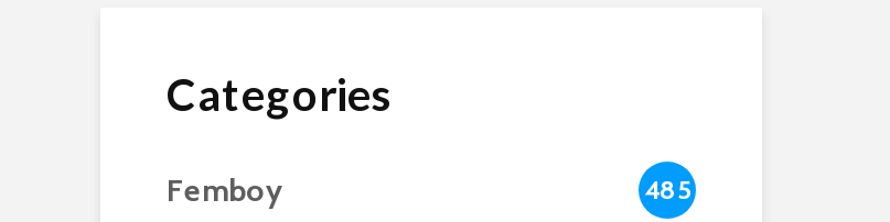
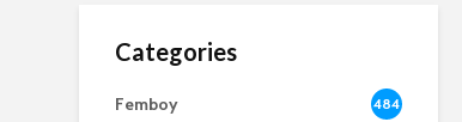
[644,173,690,206] 485 -> [373,94,400,112] 484

